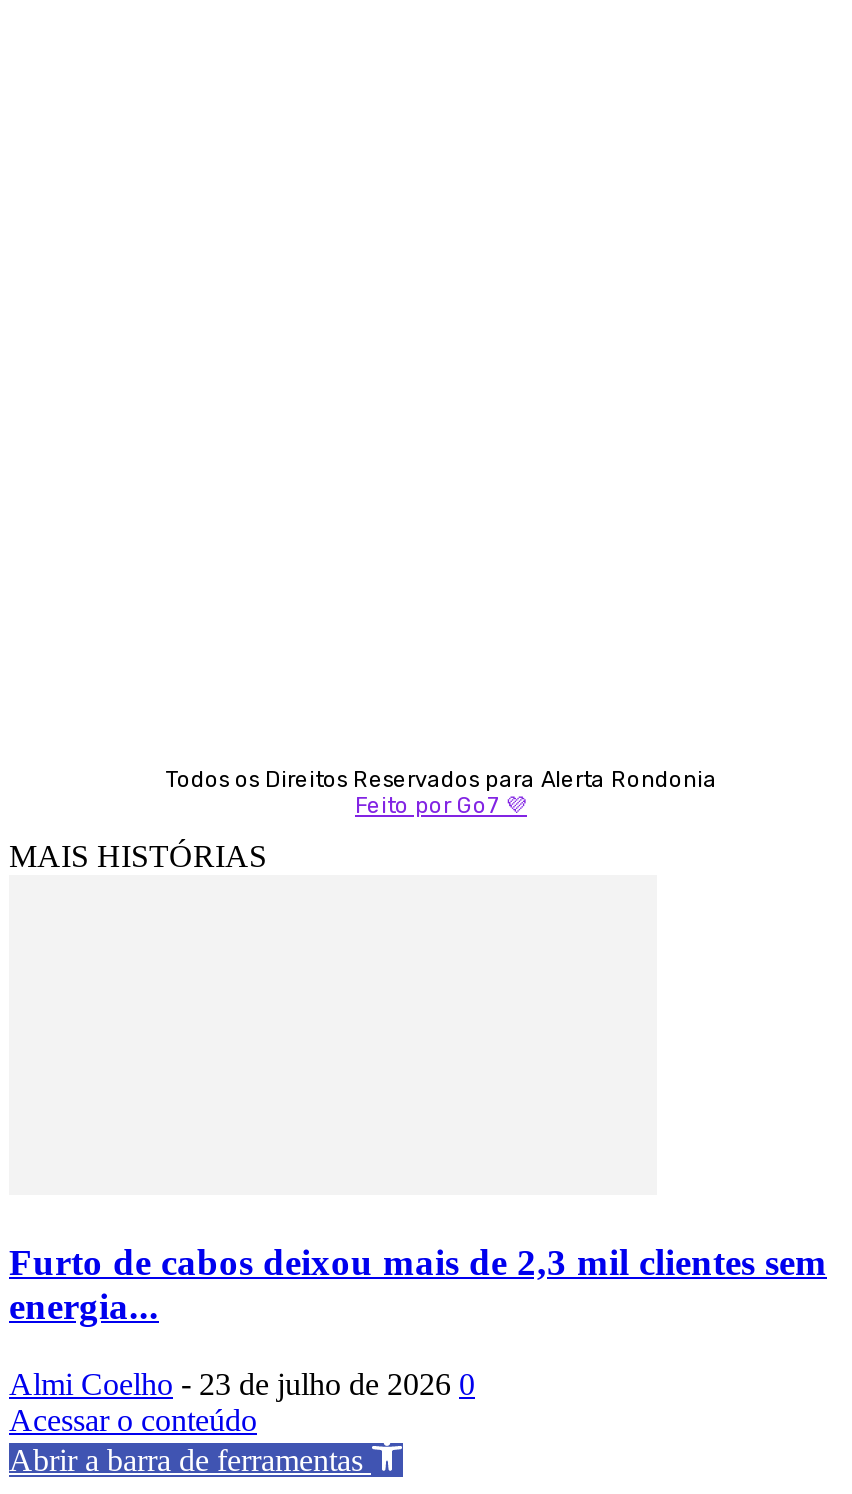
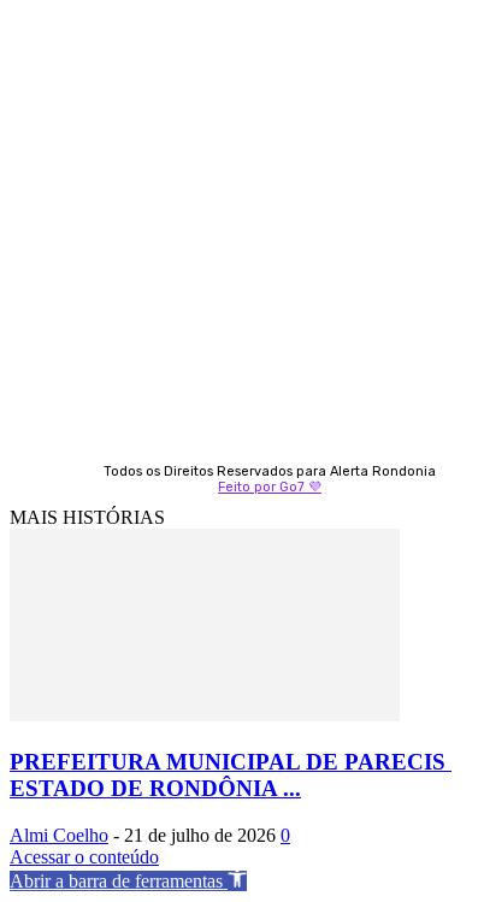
[9,1241,827,1327] Furto de cabos deixou mais de 2,3 mil clientes sem | energia... -> [10,749,451,801] PREFEITURA MUNICIPAL DE PARECIS | ESTADO DE RONDÔNIA ...
[9,1366,475,1400] Almi Coelho - 23 de julho de 2026 0 -> [10,824,290,845] Almi Coelho - 21 de julho de 2026 0

